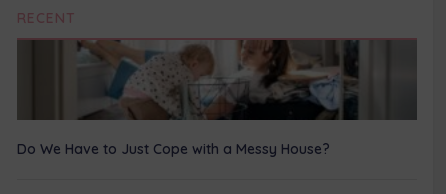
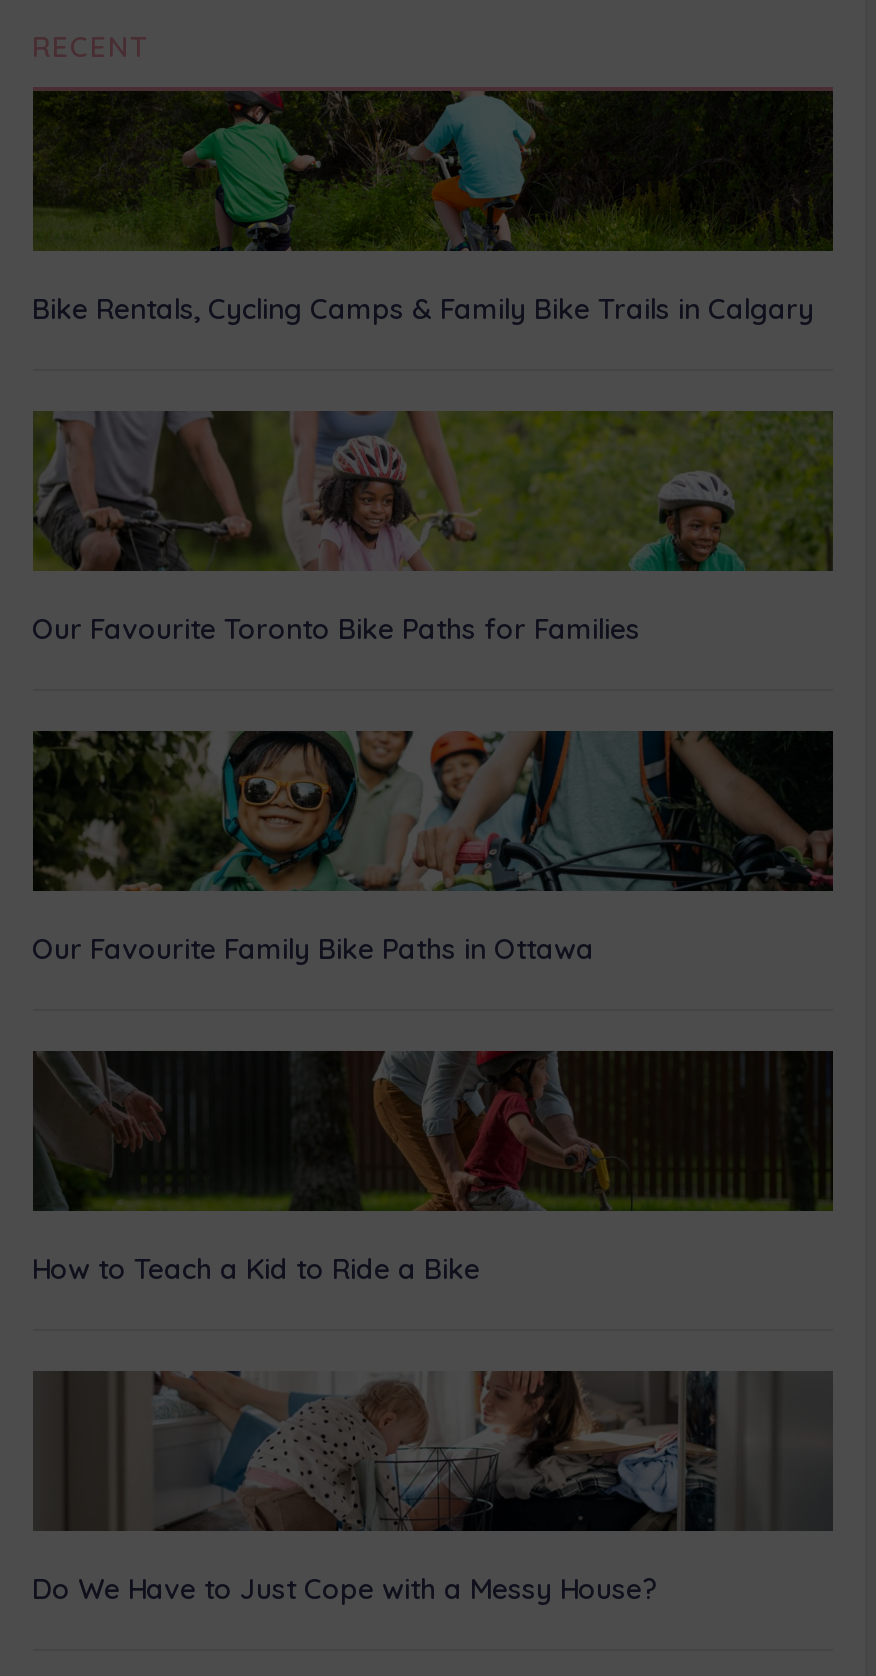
none -> [31,409,835,647] [image] | Our Favourite Toronto Bike Paths for Families
none -> [31,729,835,967] [image] | Our Favourite Family Bike Paths in Ottawa
none -> [31,1049,835,1287] [image] | How to Teach a Kid to Ride a Bike
none -> [32,89,833,327] [image] | Bike Rentals, Cycling Camps & Family Bike Trails in Calgary

